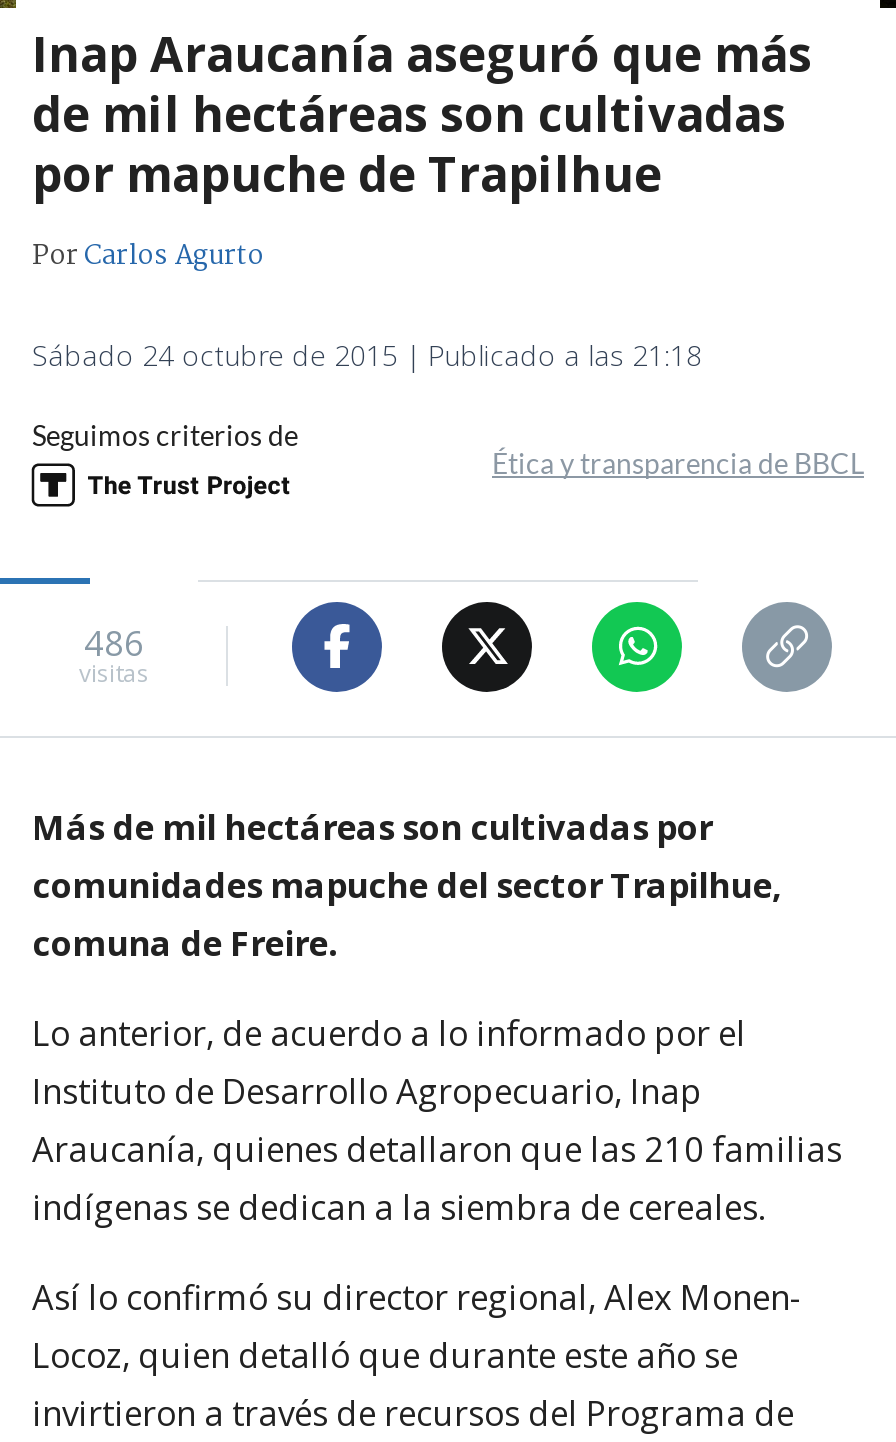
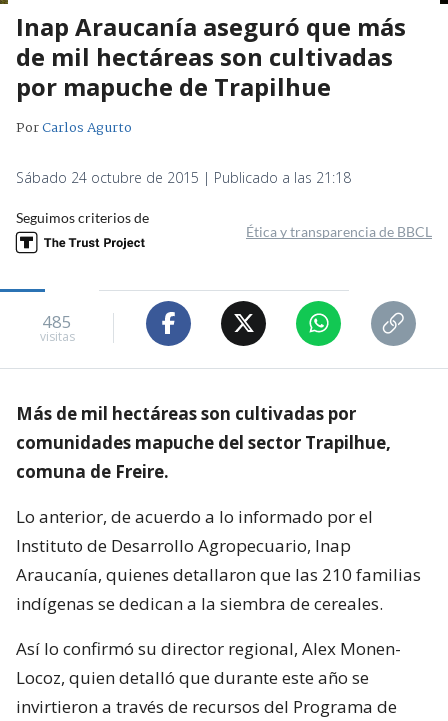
[84,621,144,667] 486 -> [42,310,72,333] 485

